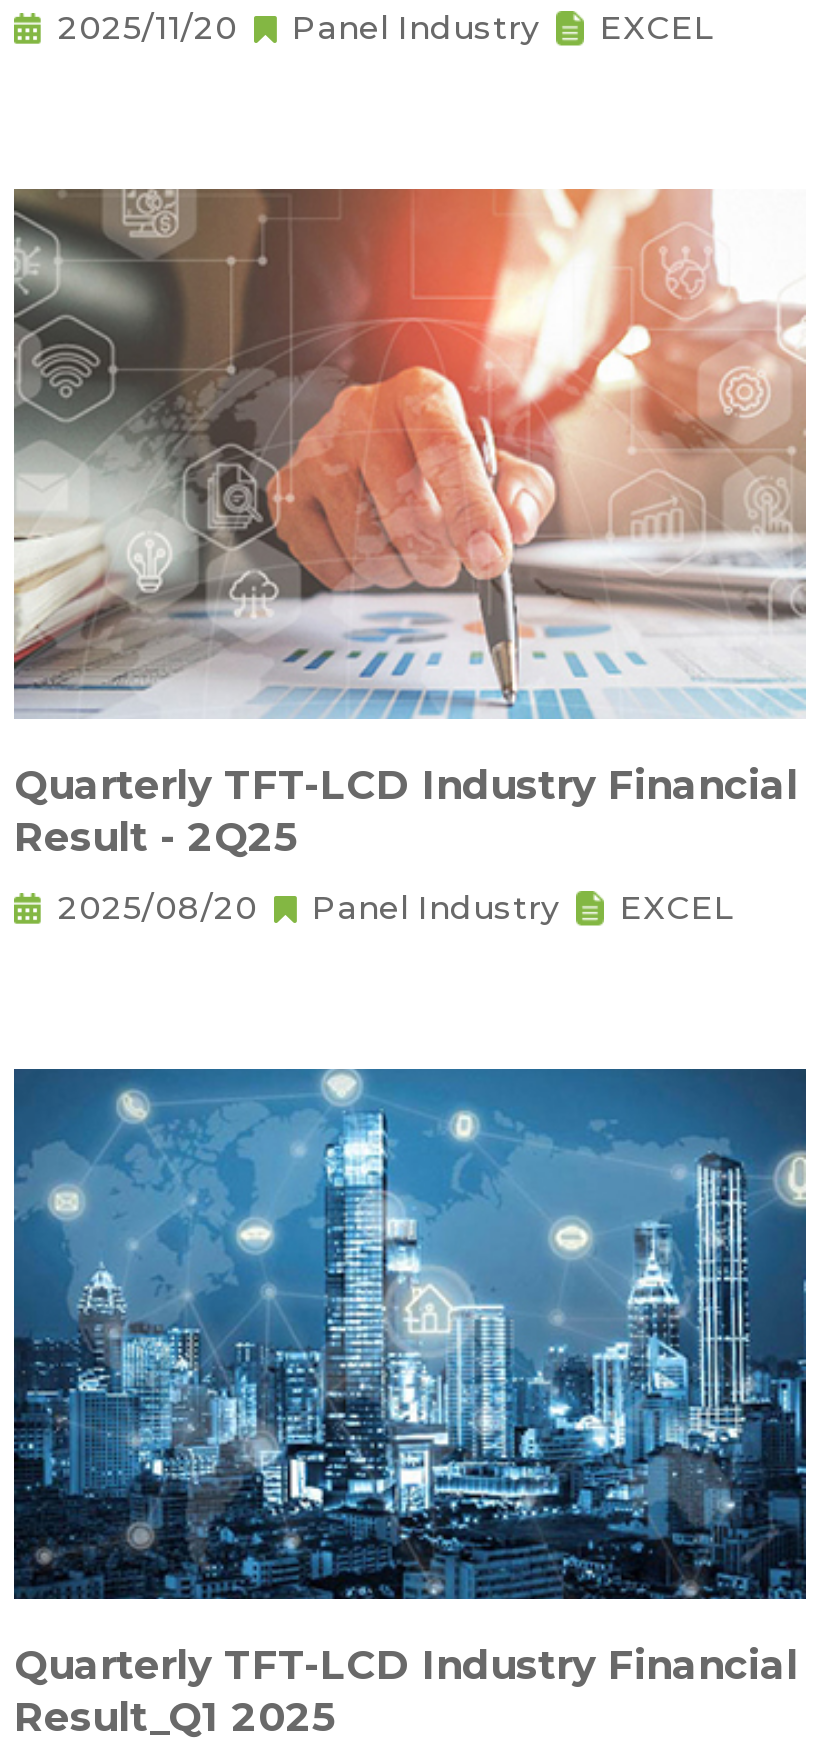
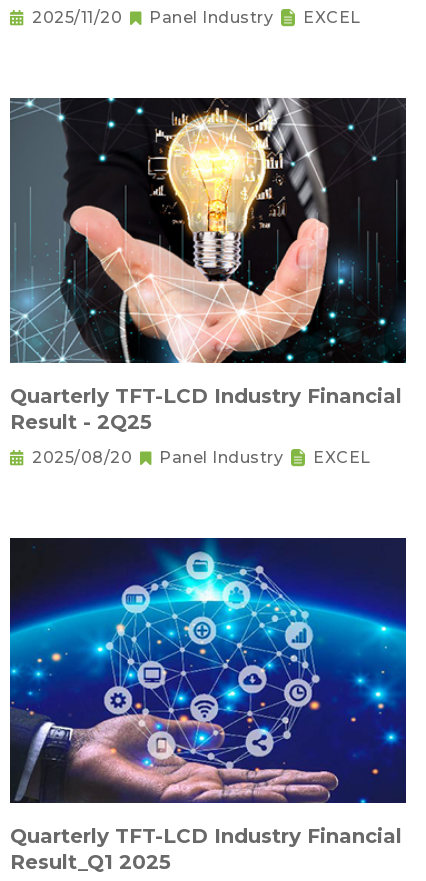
[12,187,808,721] [image] -> [9,97,407,364] [image]
[12,1067,808,1601] [image] -> [9,537,407,804] [image]

